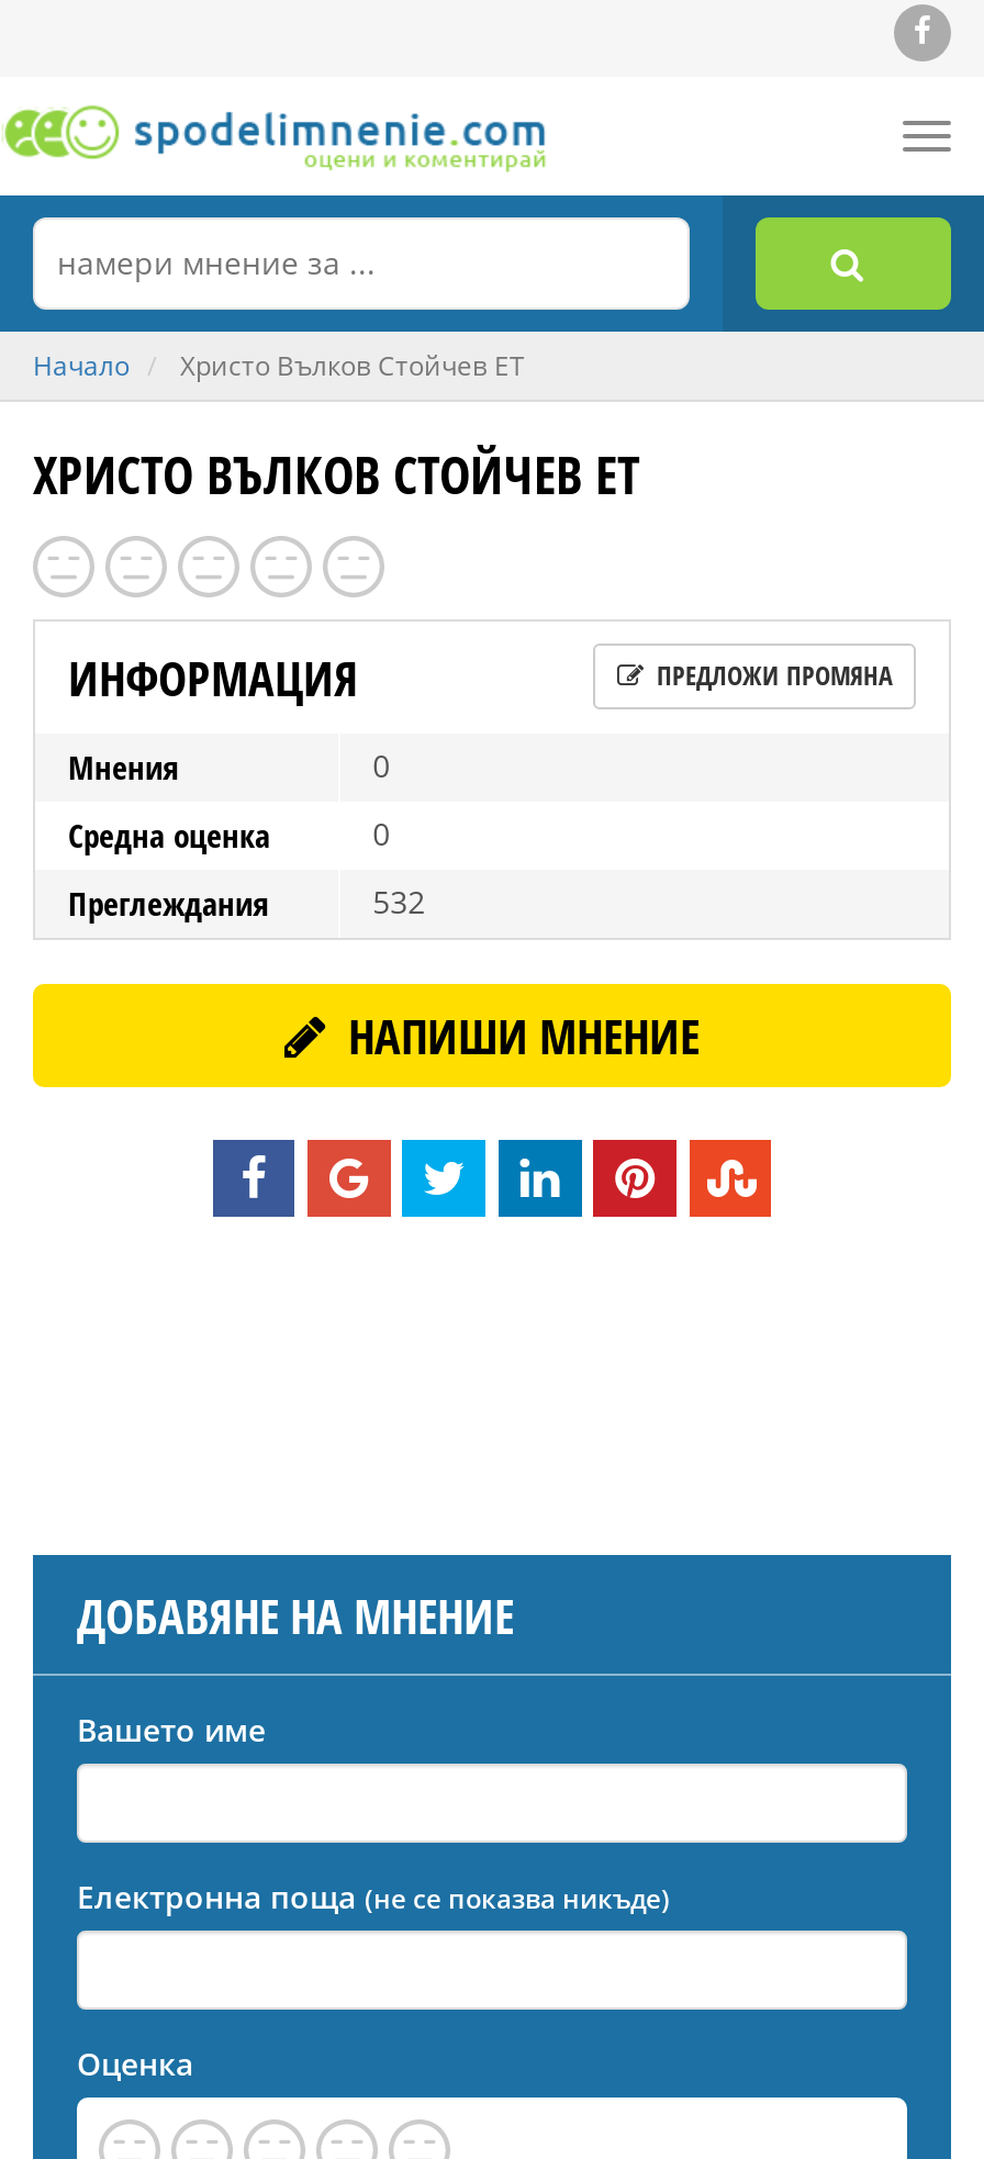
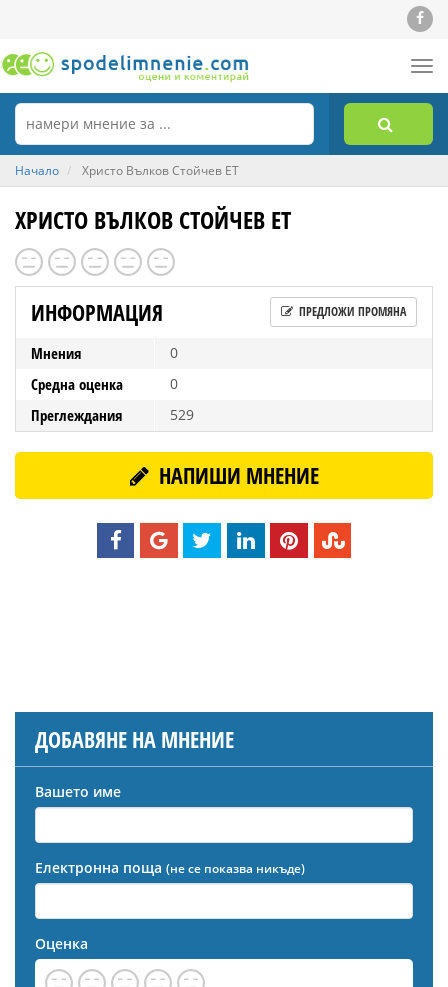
[373,881,425,922] 532 -> [170,405,194,424] 529

